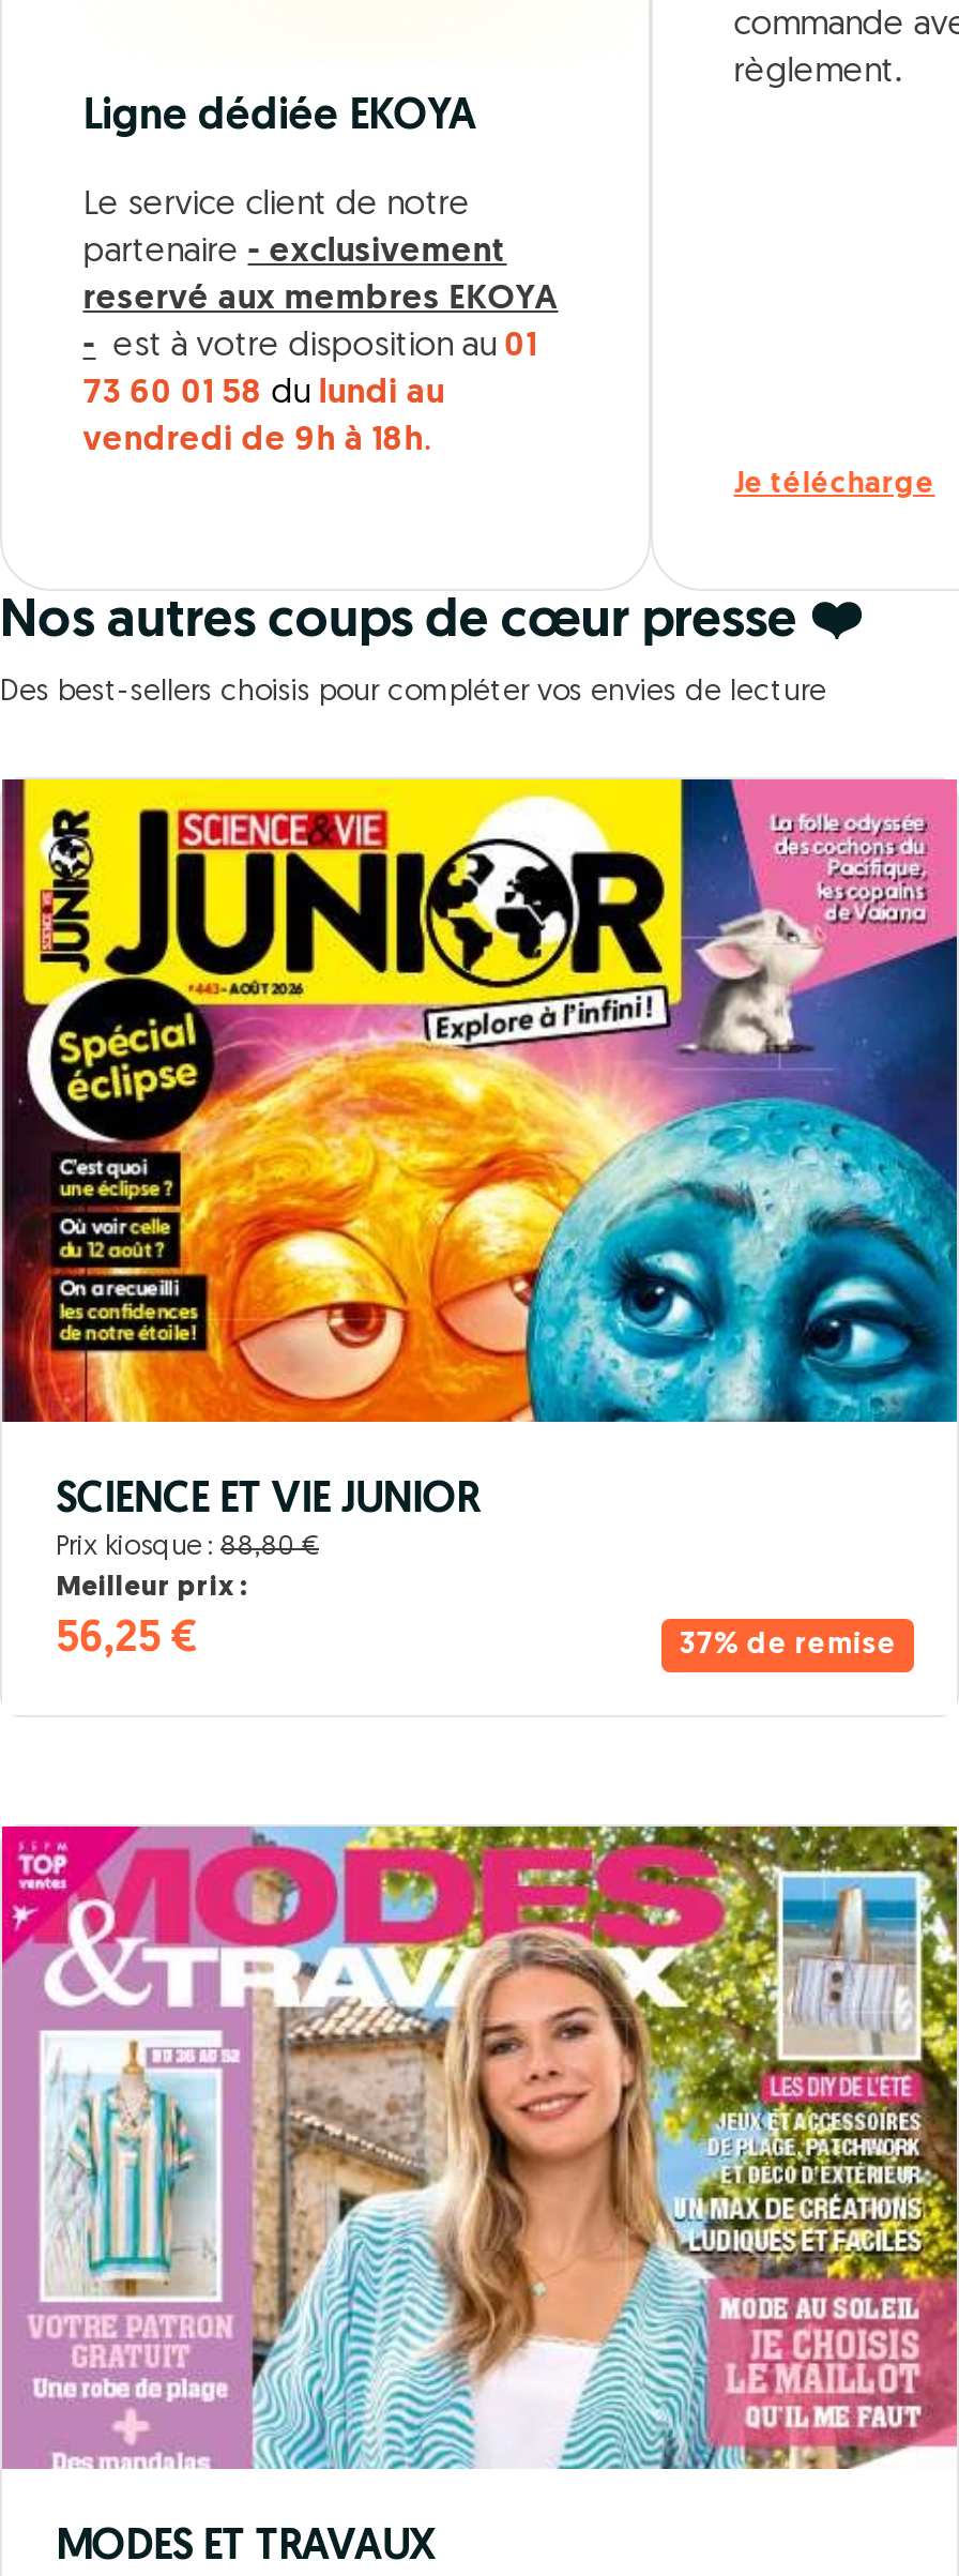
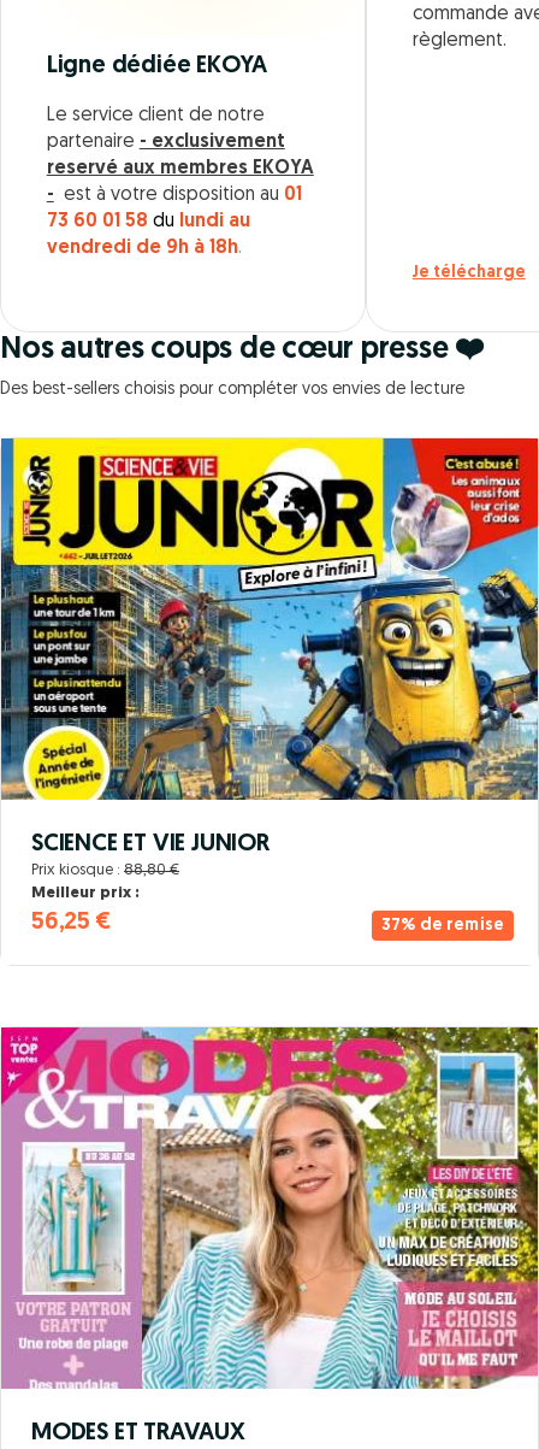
[6,777,953,1424] [image] -> [4,437,535,801] [image]

